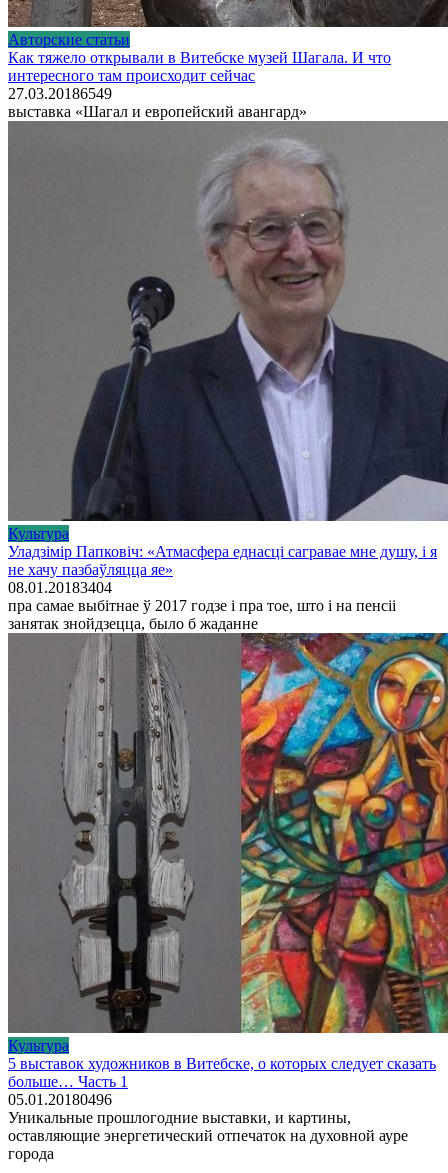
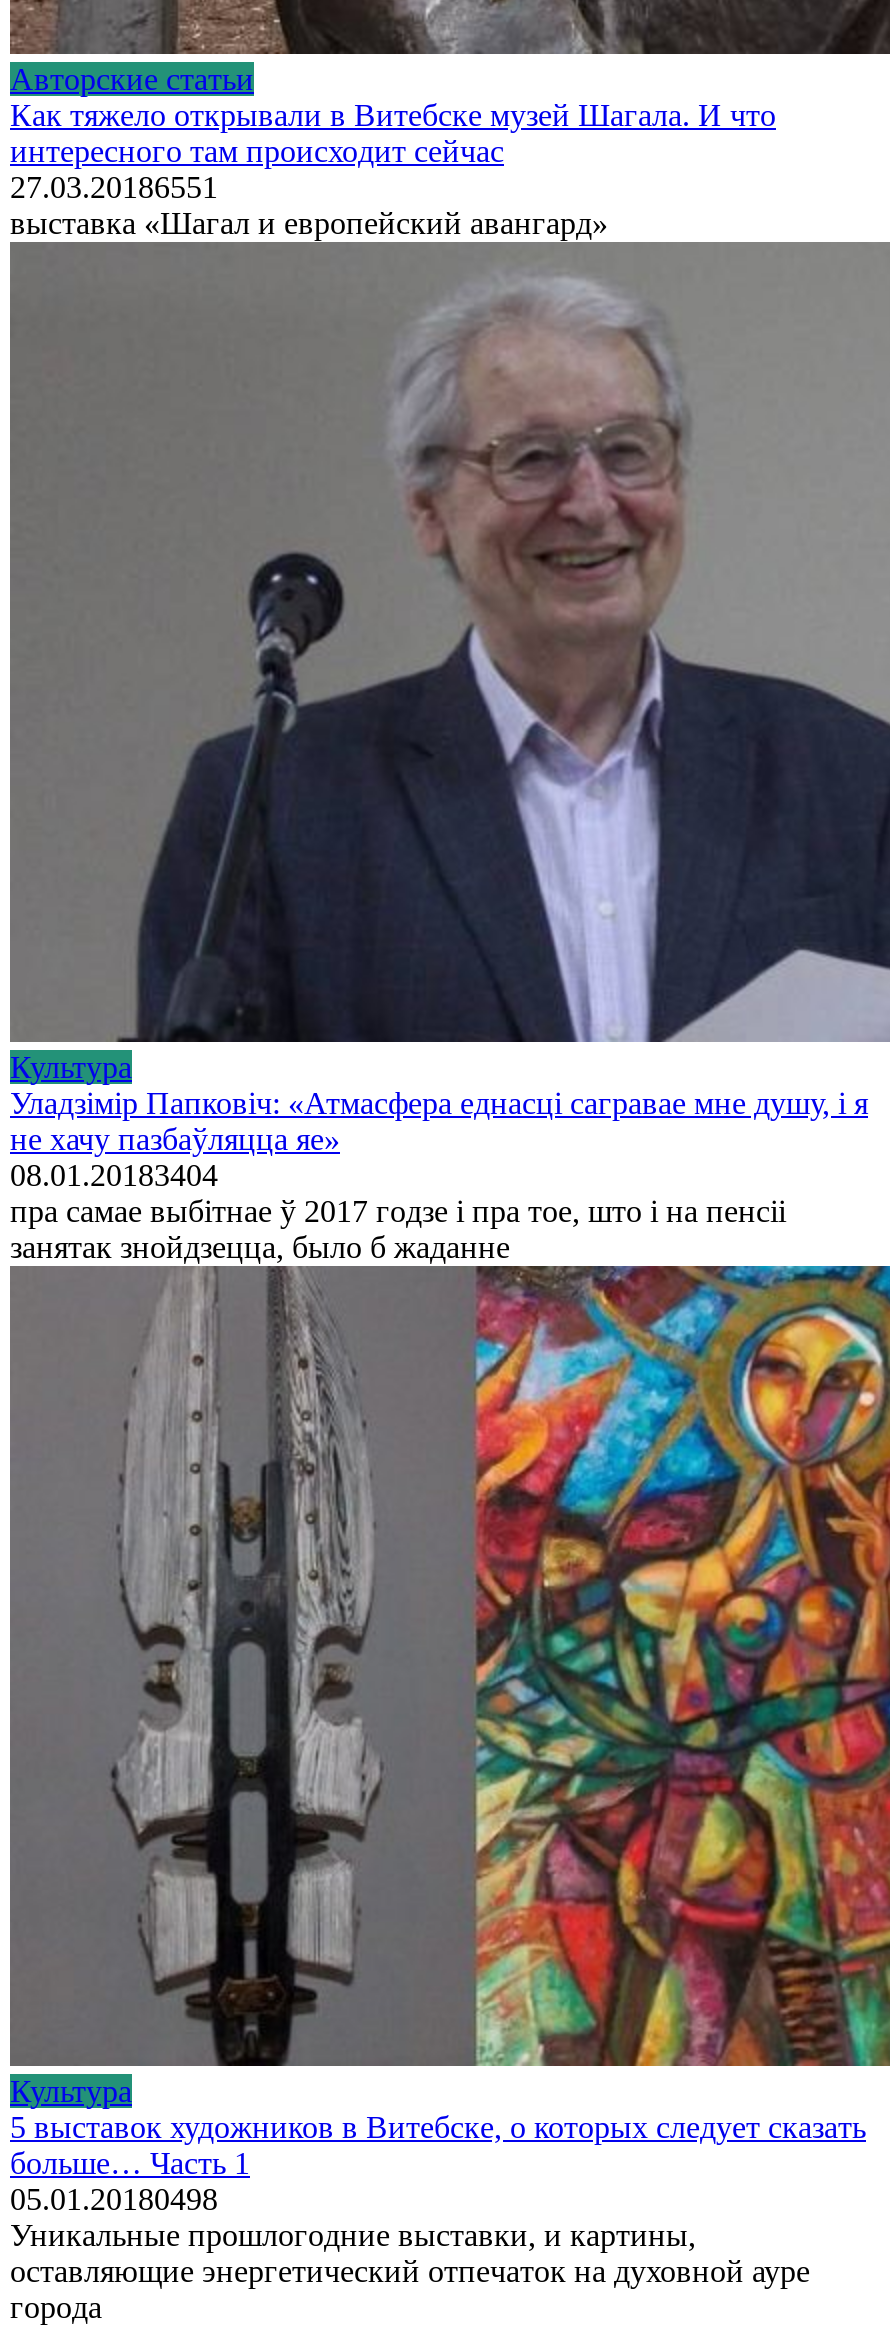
[8,85,112,102] 27.03.20186549 -> [10,170,218,204] 27.03.20186551
[8,1091,112,1108] 05.01.20180496 -> [10,2182,218,2216] 05.01.20180498

